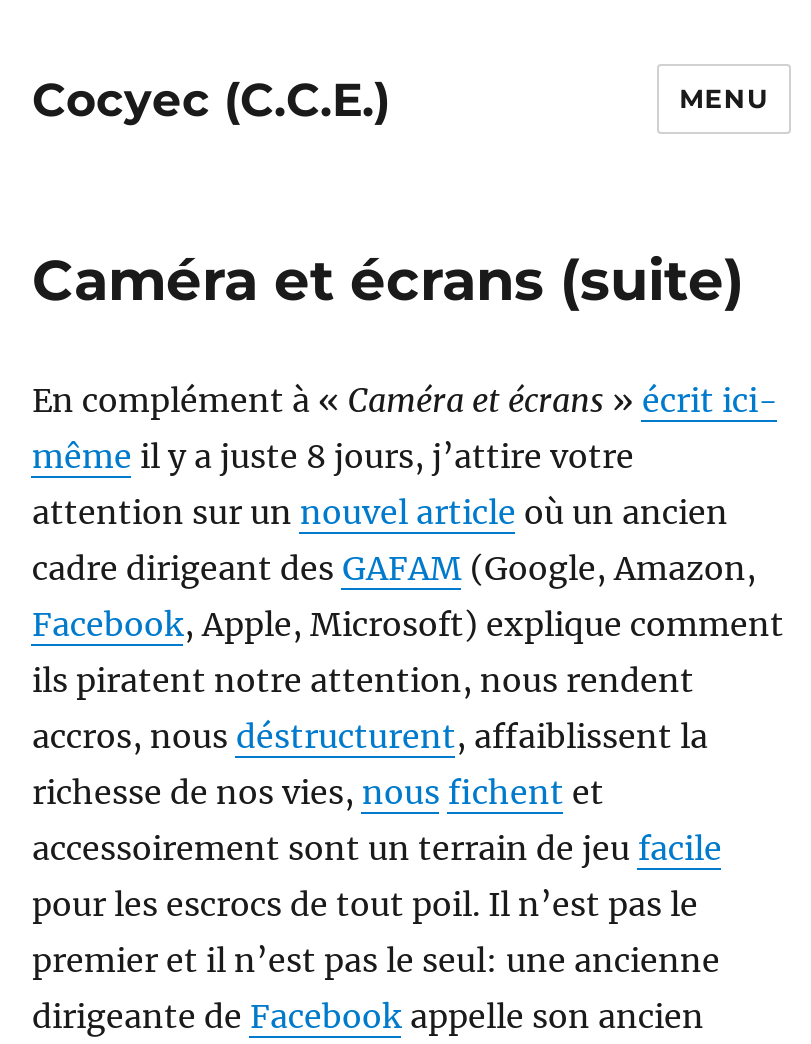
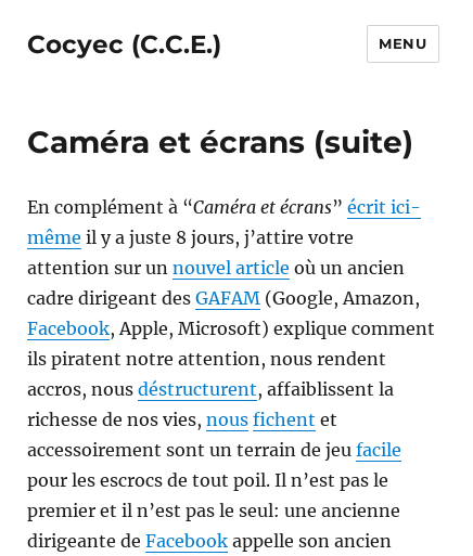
[32,380,778,420] En complément à «Caméra et écrans» écrit ici- -> [28,196,421,218] En complément à “Caméra et écrans” écrit ici-

